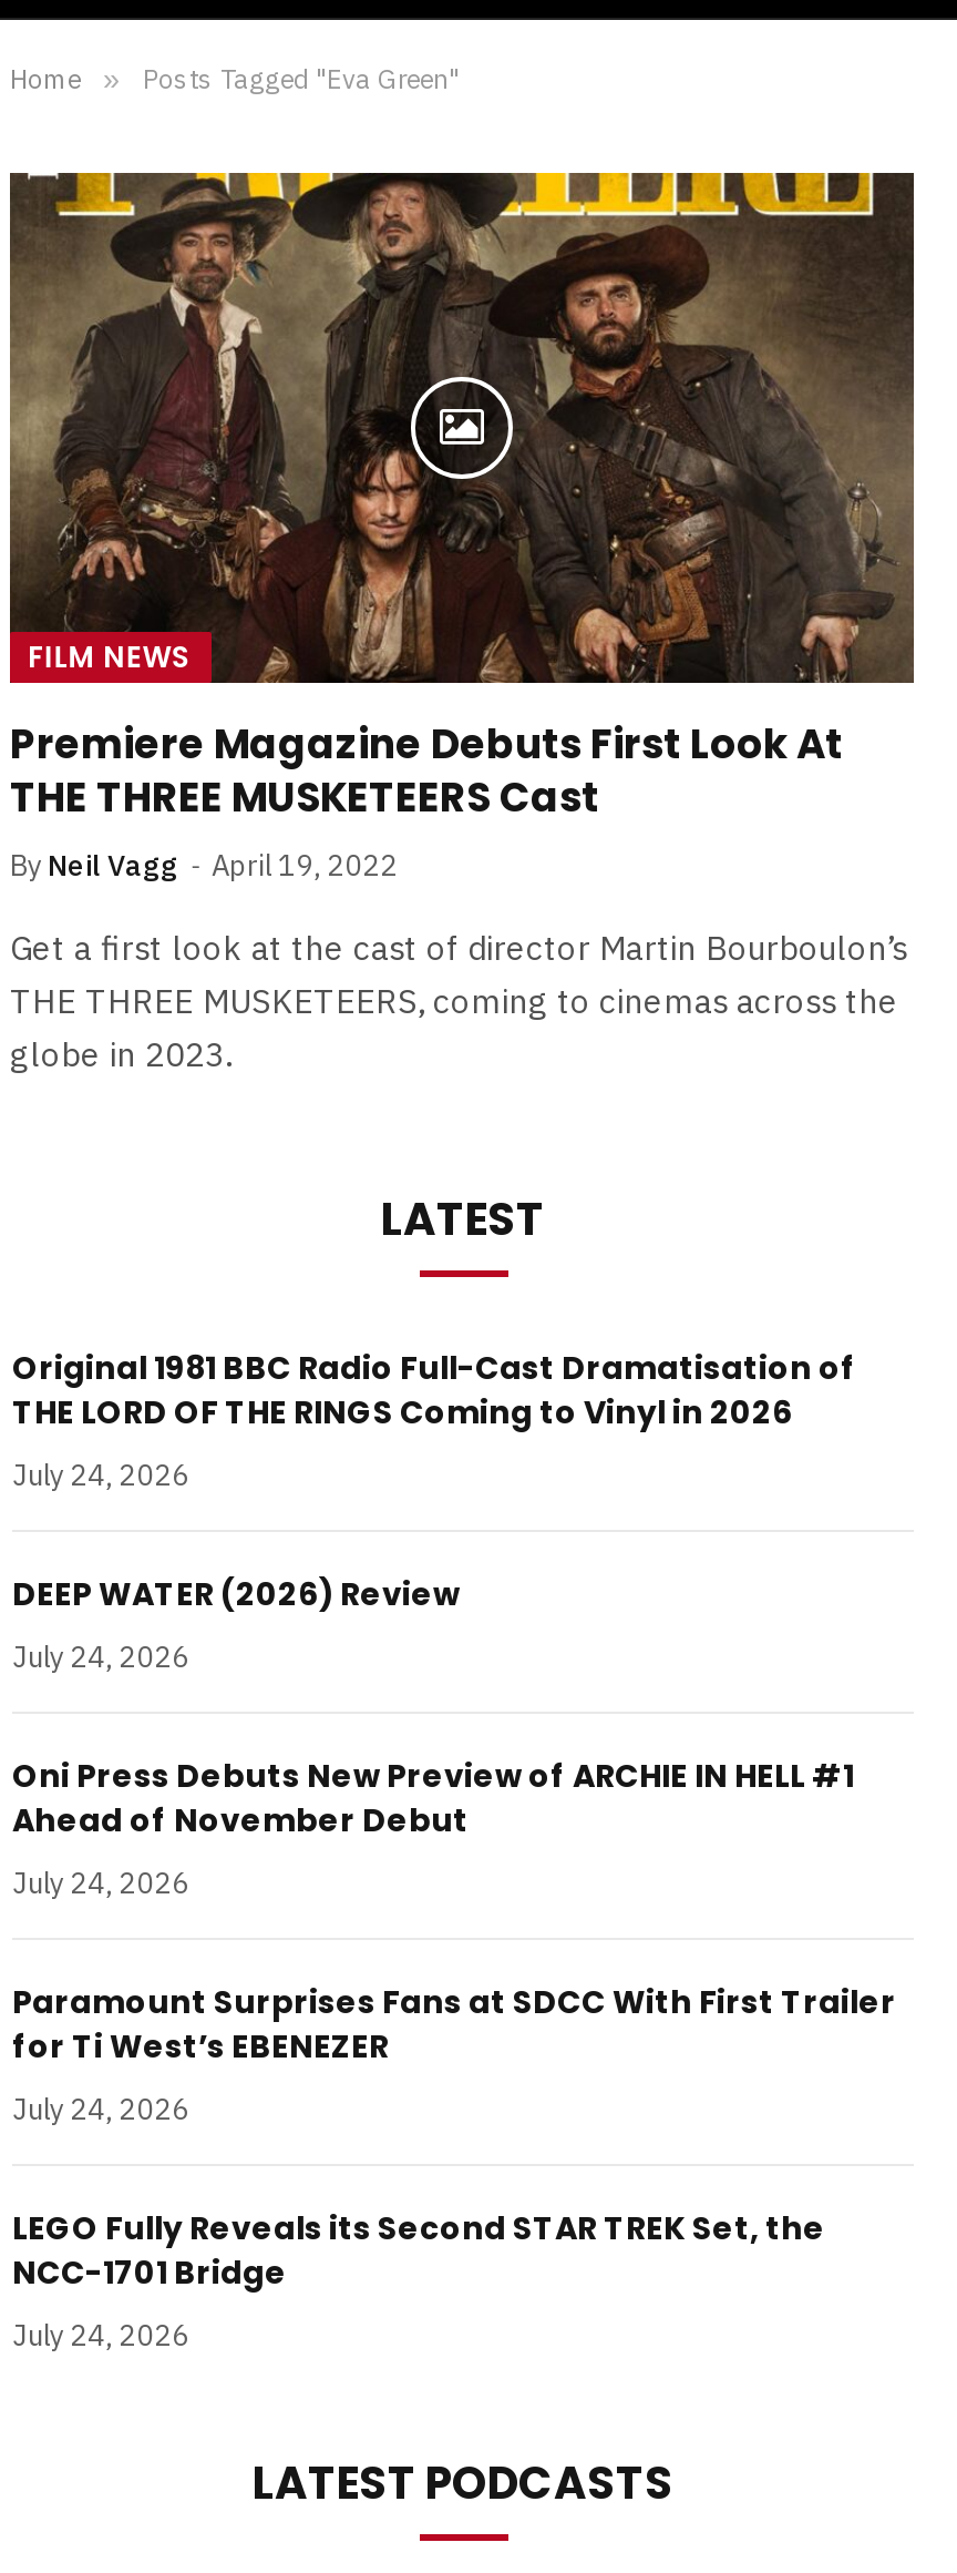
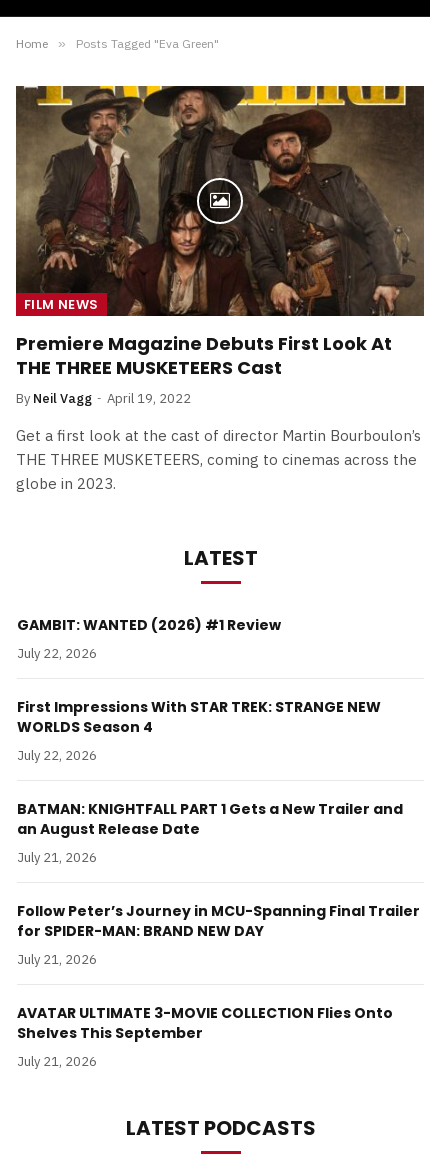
[12,1345,856,1433] Original 1981 BBC Radio Full-Cast Dramatisation of | THE LORD OF THE RINGS Coming to Vinyl in 2026 -> [17,614,281,634] GAMBIT: WANTED (2026) #1 Review
[12,1456,189,1493] July 24, 2026 -> [17,644,97,661] July 22, 2026
[12,1571,460,1615] DEEP WATER (2026) Review -> [17,696,381,736] First Impressions With STAR TREK: STRANGE NEW | WORLDS Season 4
[12,1637,189,1675] July 24, 2026 -> [17,746,97,763] July 22, 2026
[12,1753,854,1841] Oni Press Debuts New Preview of ARCHIE IN HELL #1 | Ahead of November Debut -> [17,798,403,838] BATMAN: KNIGHTFALL PART 1 Gets a New Trailer and | an August Release Date
[12,1864,189,1901] July 24, 2026 -> [17,848,97,865] July 21, 2026
[12,1979,896,2067] Paramount Surprises Fans at SDCC With First Trailer | for Ti West’s EBENEZER -> [17,900,420,940] Follow Peter’s Journey in MCU-Spanning Final Trailer | for SPIDER-MAN: BRAND NEW DAY
[12,2090,189,2127] July 24, 2026 -> [17,950,97,967] July 21, 2026
[12,2205,825,2294] LEGO Fully Reveals its Second STAR TREK Set, the | NCC-1701 Bridge -> [17,1002,393,1042] AVATAR ULTIMATE 3-MOVIE COLLECTION Flies Onto | Shelves This September
[12,2316,189,2354] July 24, 2026 -> [17,1052,97,1069] July 21, 2026

